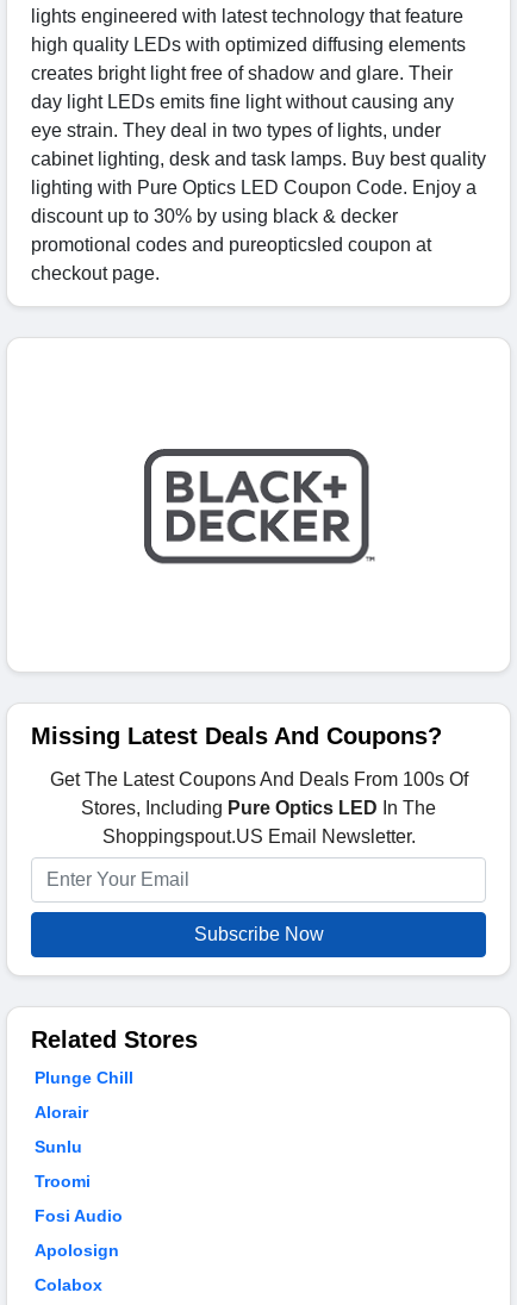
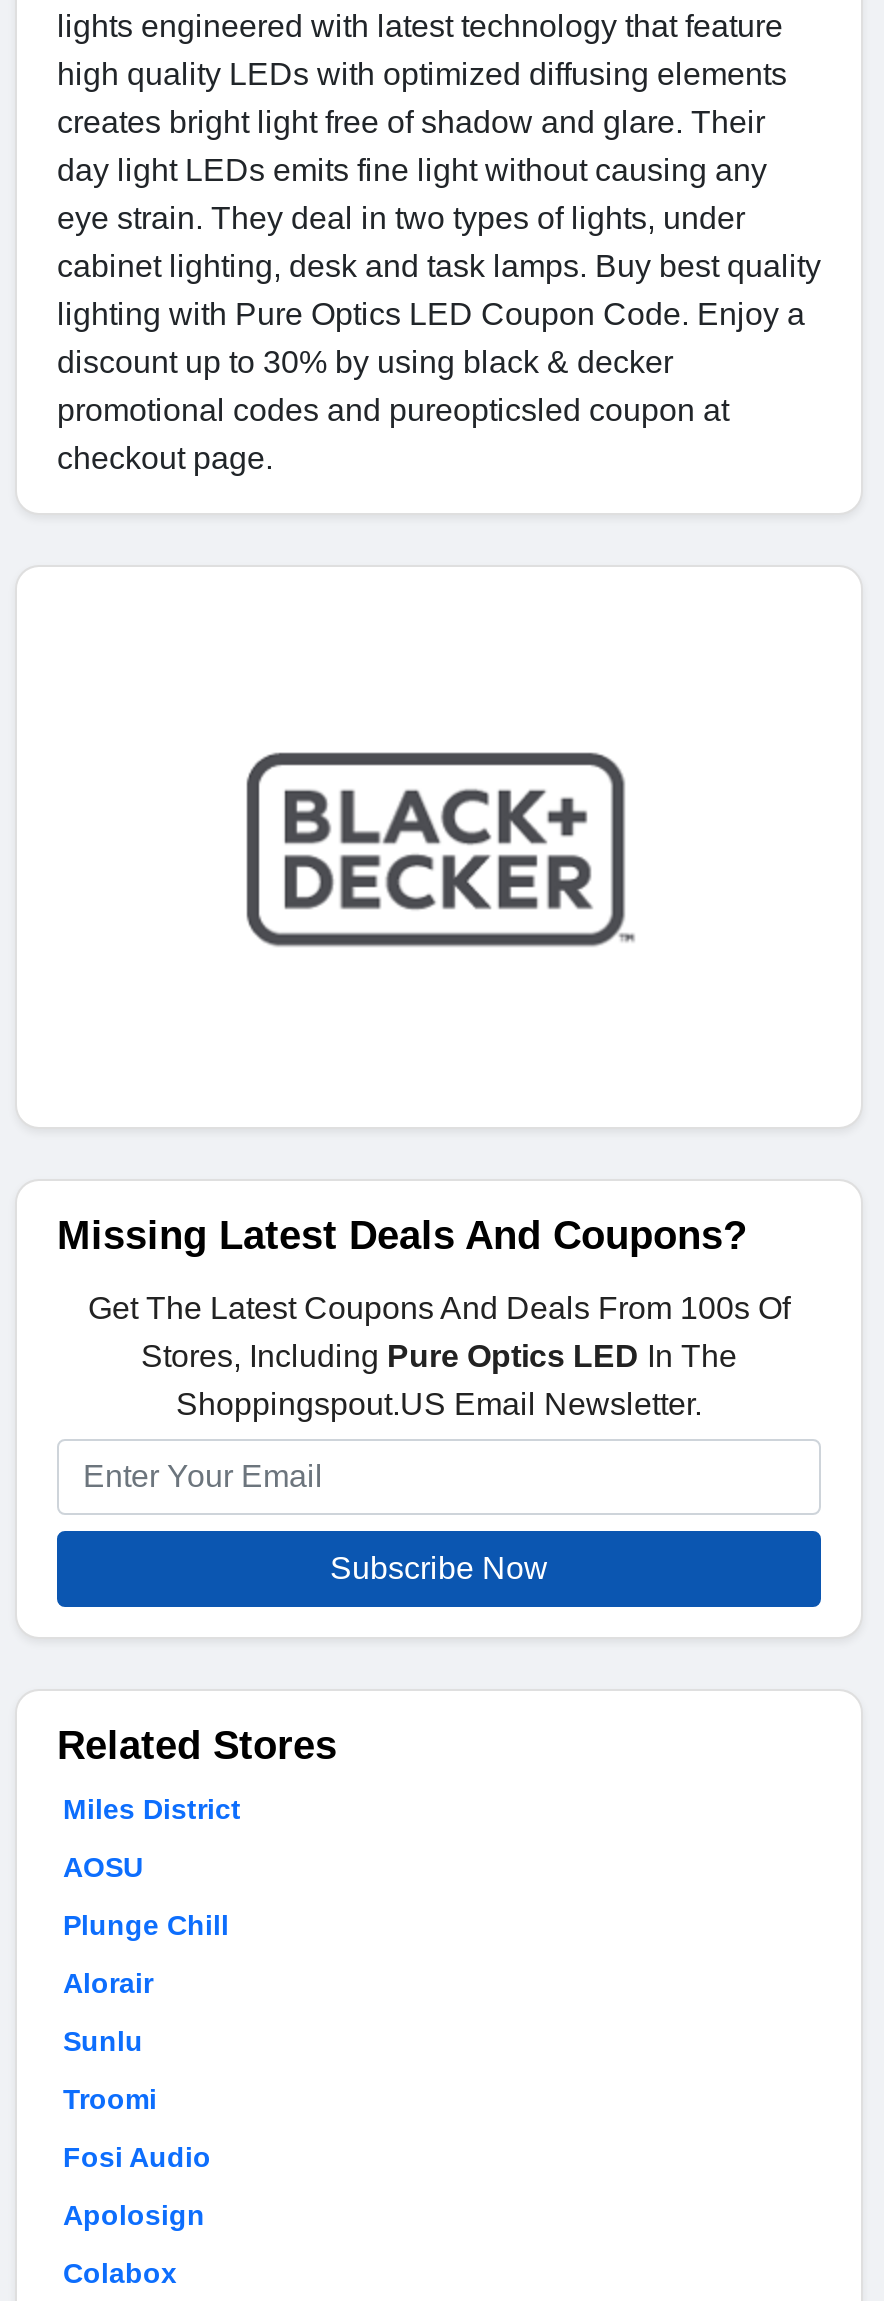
none -> [63,1794,241,1884] Miles District | AOSU

